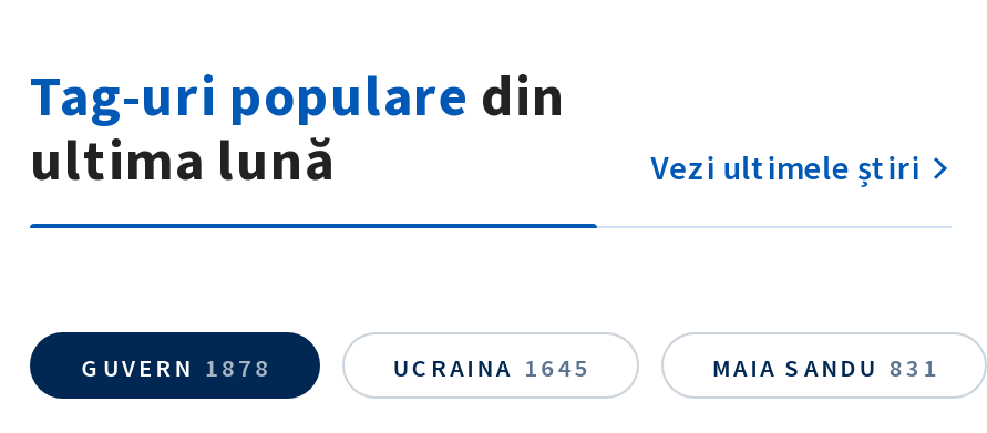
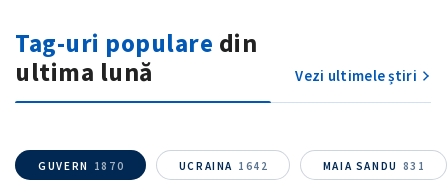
[81,353,272,384] GUVERN 1878 -> [38,159,124,173] GUVERN 1870
[393,353,591,384] UCRAINA 1645 -> [179,159,268,173] UCRAINA 1642

